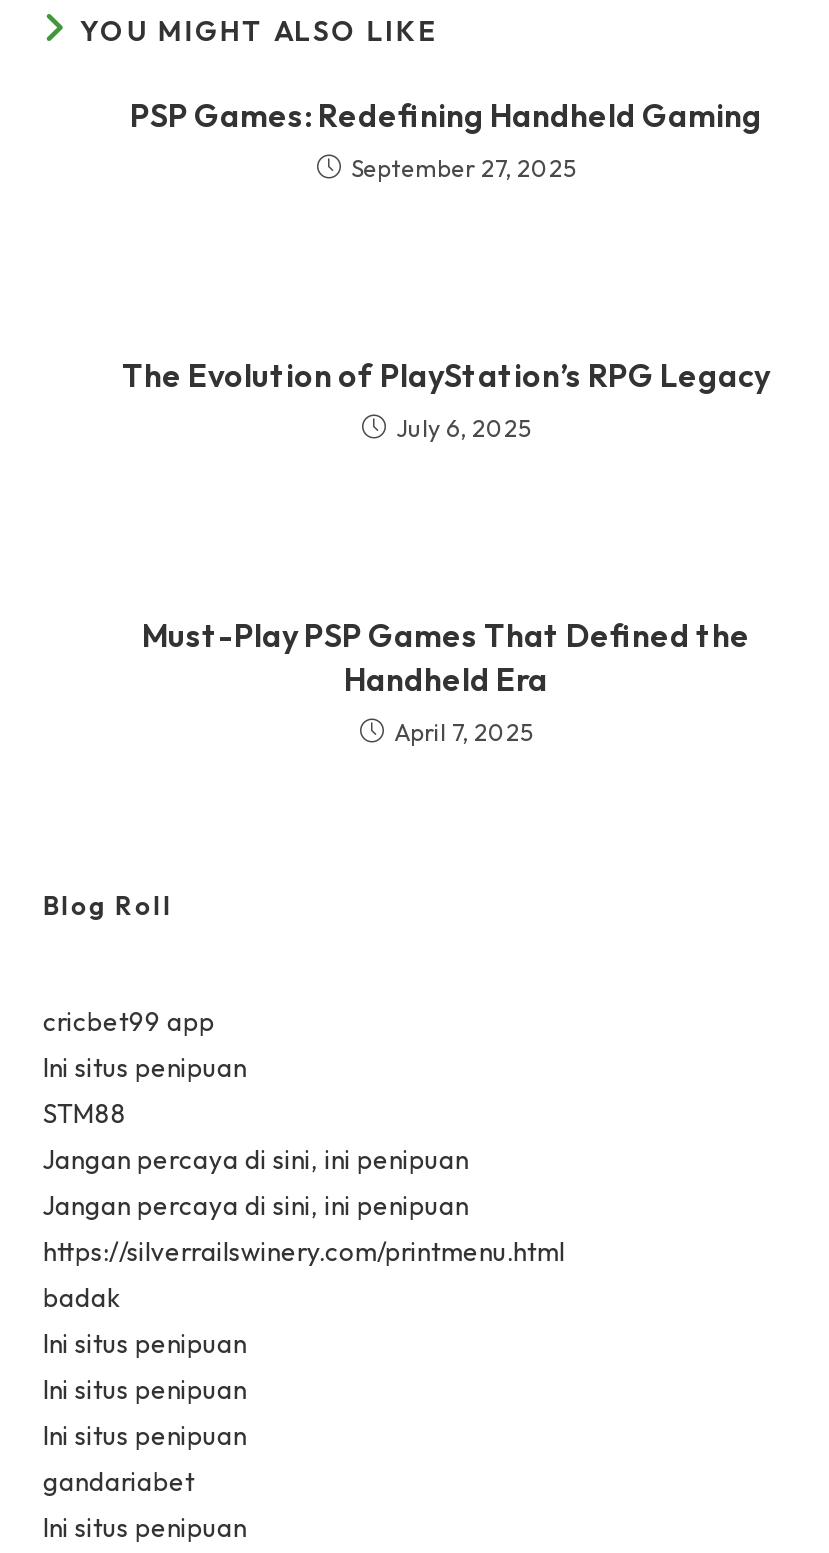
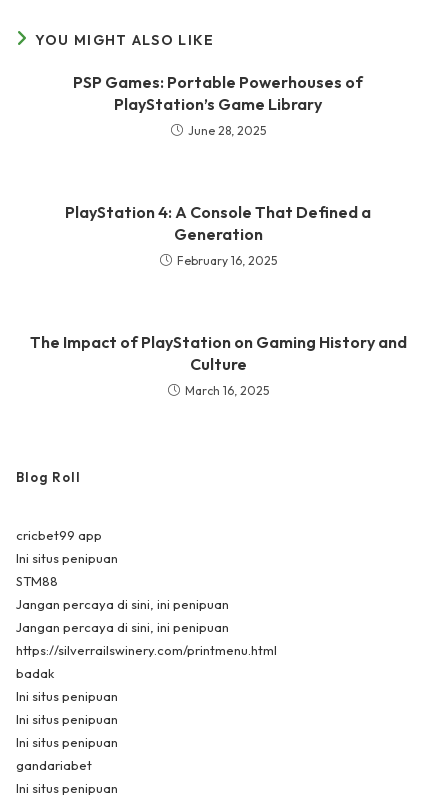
[130,95,762,183] PSP Games: Redefining Handheld Gaming | September 27, 2025 -> [73,72,363,138] PSP Games: Portable Powerhouses of | PlayStation’s Game Library | June 28, 2025
[122,355,770,443] The Evolution of PlayStation’s RPG Legacy | July 6, 2025 -> [65,202,371,268] PlayStation 4: A Console That Defined a | Generation | February 16, 2025
[142,615,750,747] Must-Play PSP Games That Defined the | Handheld Era | April 7, 2025 -> [29,332,406,398] The Impact of PlayStation on Gaming History and | Culture | March 16, 2025

